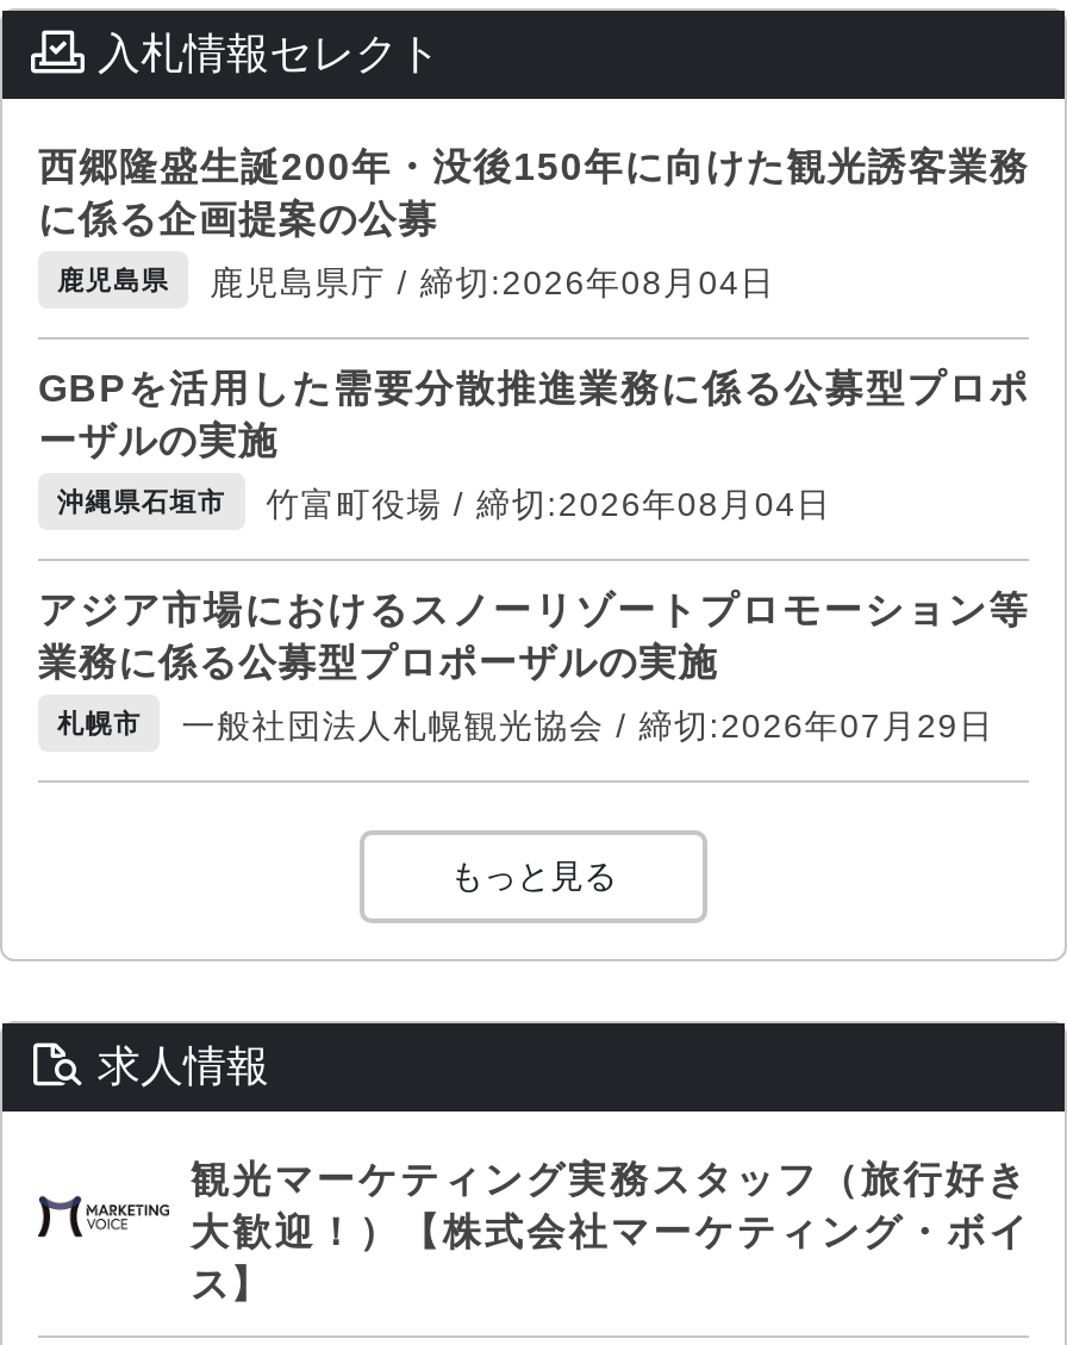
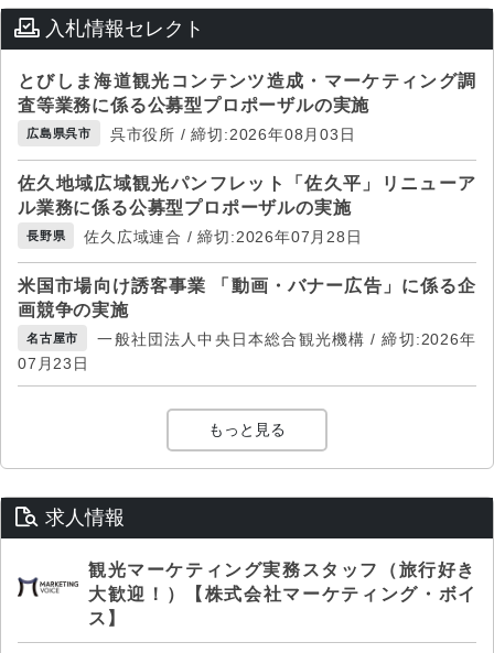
[38,147,1029,240] 西郷隆盛生誕200年・没後150年に向けた観光誘客業務 | に係る企画提案の公募 -> [18,72,476,115] とびしま海道観光コンテンツ造成・マーケティング調 | 査等業務に係る公募型プロポーザルの実施
[57,264,775,302] 鹿児島県 | 鹿児島県庁 / 締切:2026年08月04日 -> [26,126,356,143] 広島県呉市 | 呉市役所 / 締切:2026年08月03日
[38,369,1029,462] GBPを活用した需要分散推進業務に係る公募型プロポ | ーザルの実施 -> [18,174,476,217] 佐久地域広域観光パンフレット「佐久平」リニューア | ル業務に係る公募型プロポーザルの実施
[57,486,832,524] 沖縄県石垣市 | 竹富町役場 / 締切:2026年08月04日 -> [26,228,362,246] 長野県 | 佐久広域連合 / 締切:2026年07月28日
[38,590,1029,683] アジア市場におけるスノーリゾートプロモーション等 | 業務に係る公募型プロポーザルの実施 -> [18,277,476,320] 米国市場向け誘客事業 「動画・バナー広告」に係る企 | 画競争の実施
[57,707,994,745] 札幌市 | 一般社団法人札幌観光協会 / 締切:2026年07月29日 -> [18,331,476,373] 名古屋市 | 一般社団法人中央日本総合観光機構 / 締切:2026年 | 07月23日

